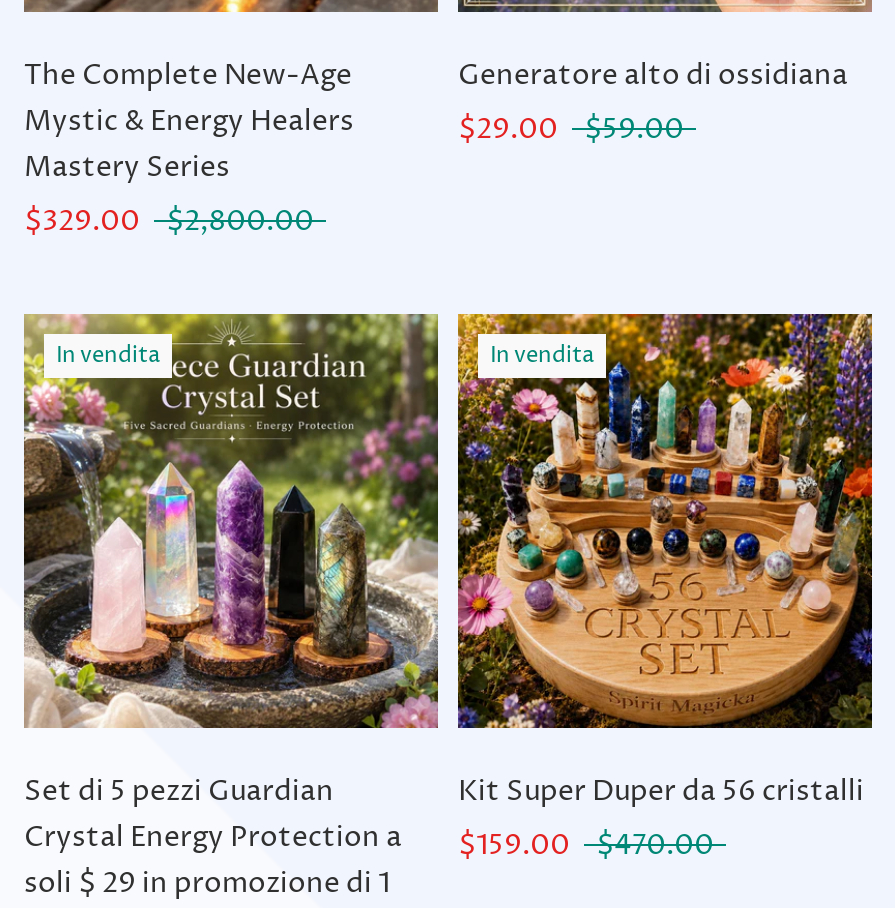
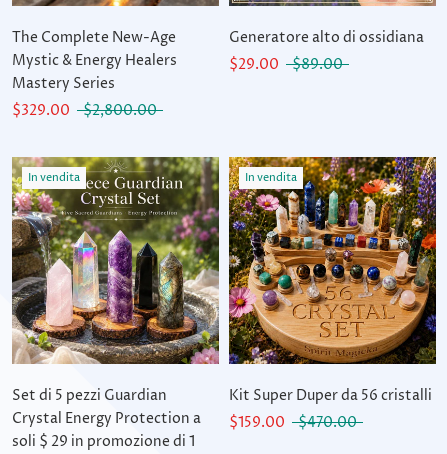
[458,109,684,147] $29.00 $59.00 -> [229,55,343,74] $29.00 $89.00

